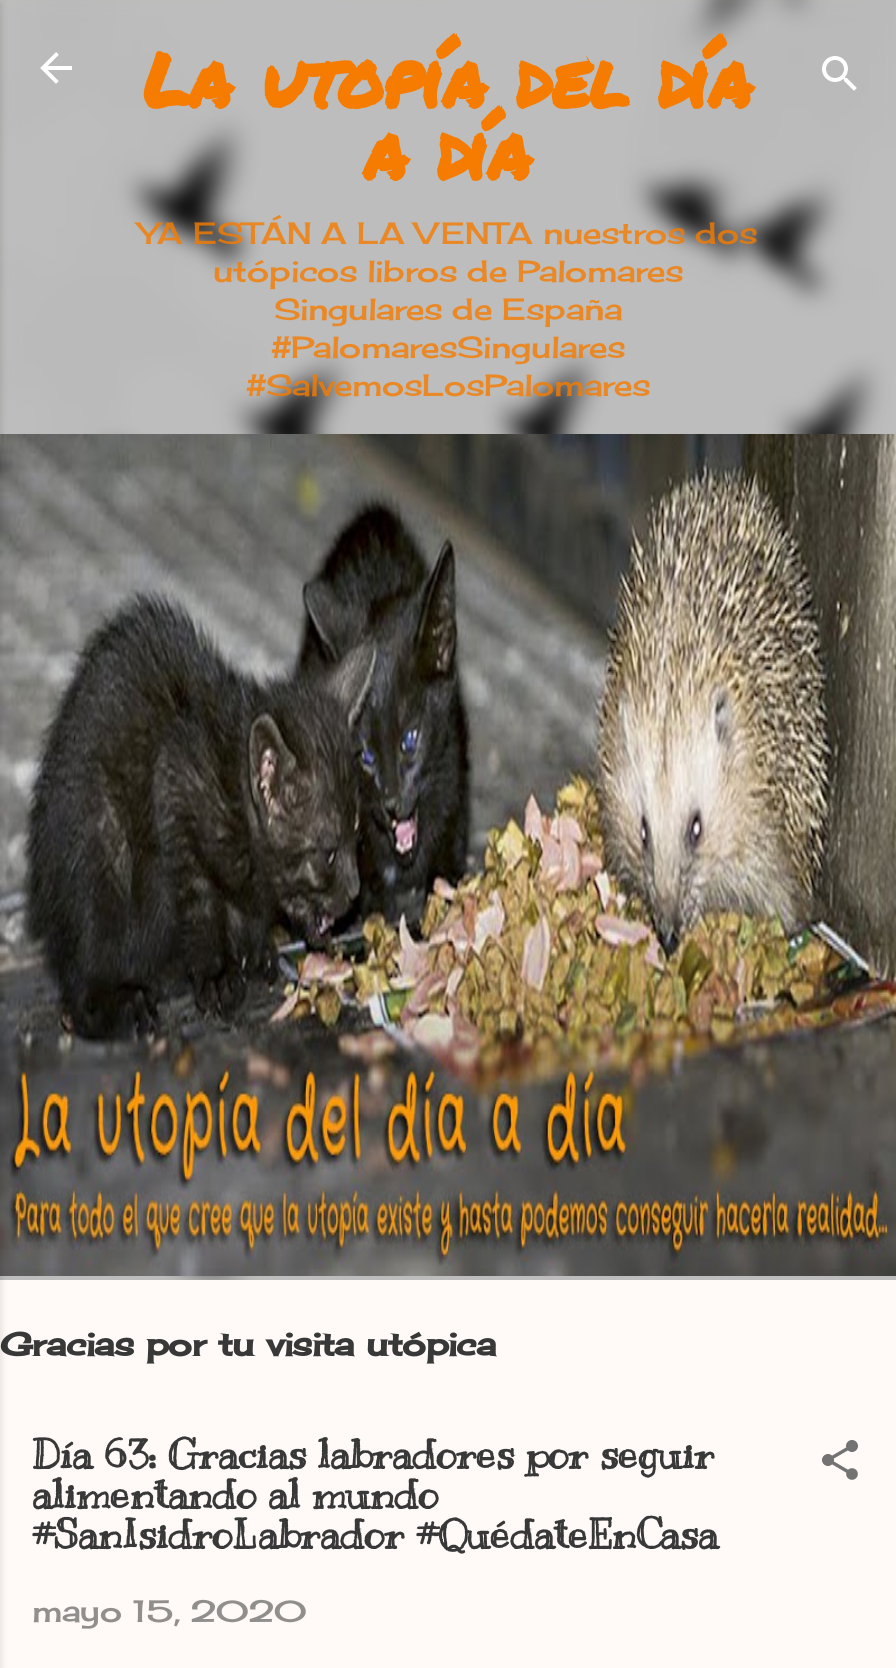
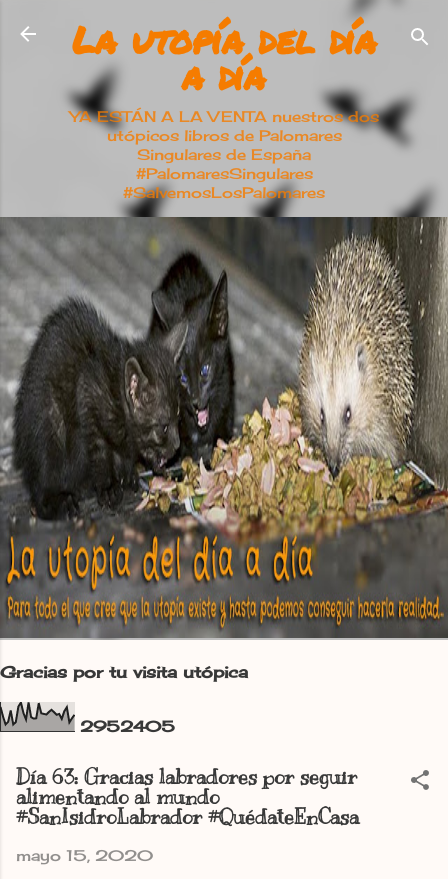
none -> [3,701,175,736] [image] | 2952405

